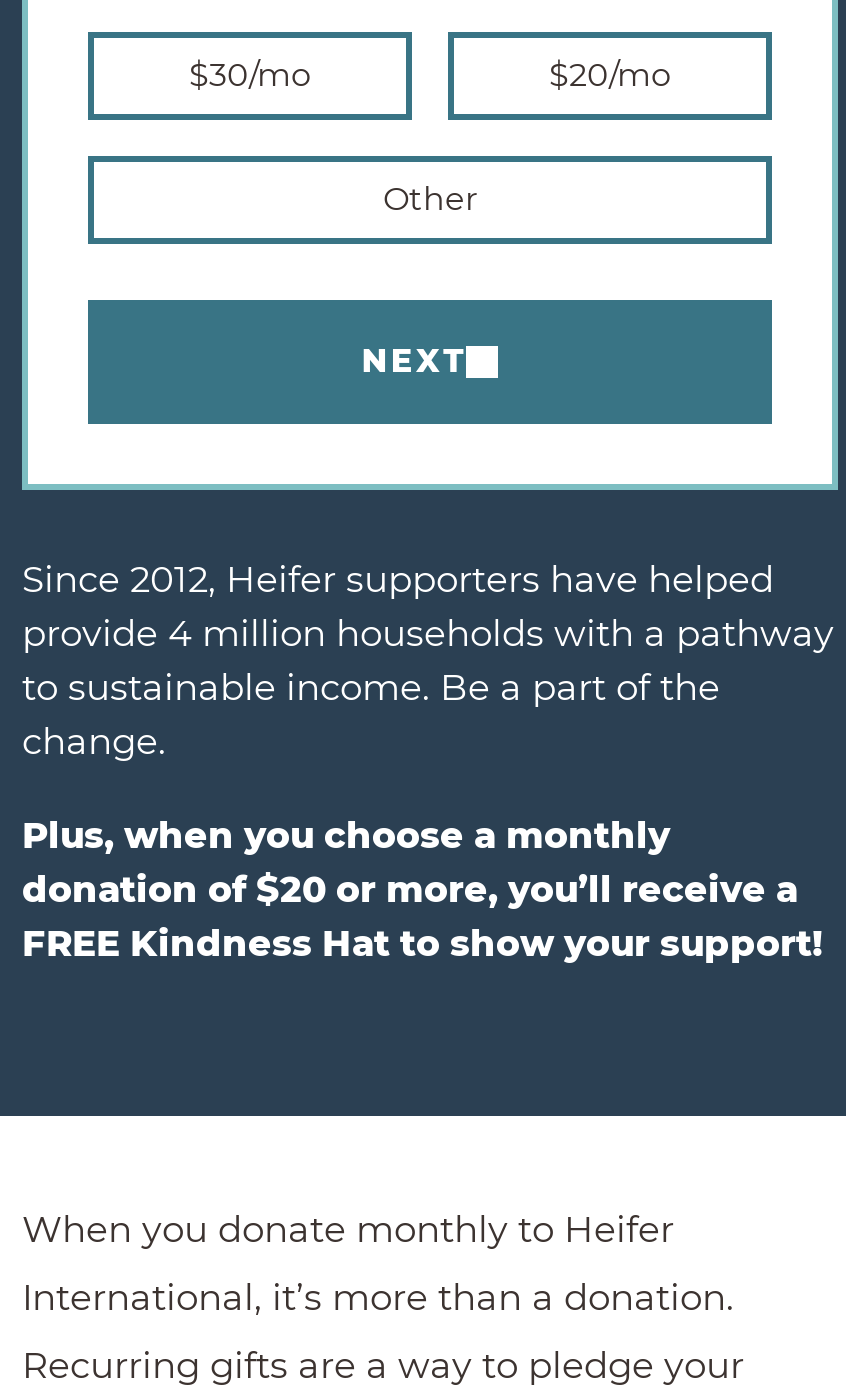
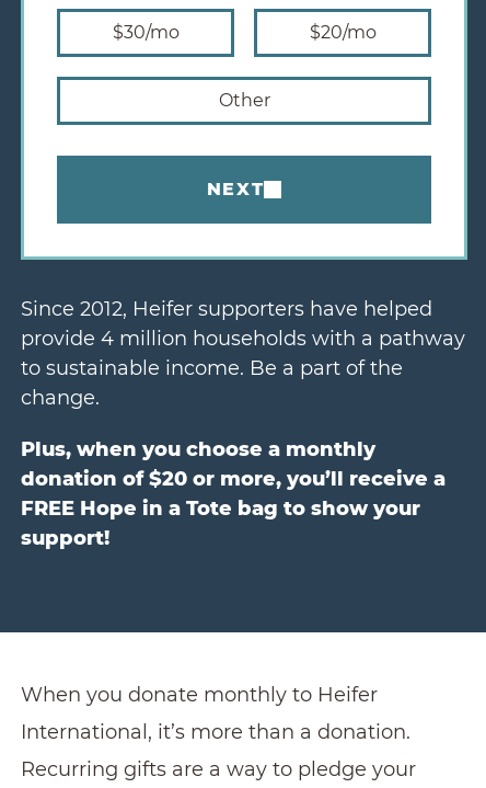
[22,922,822,966] FREE Kindness Hat to show your support! -> [21,497,420,551] FREE Hope in a Tote bag to show your | support!

